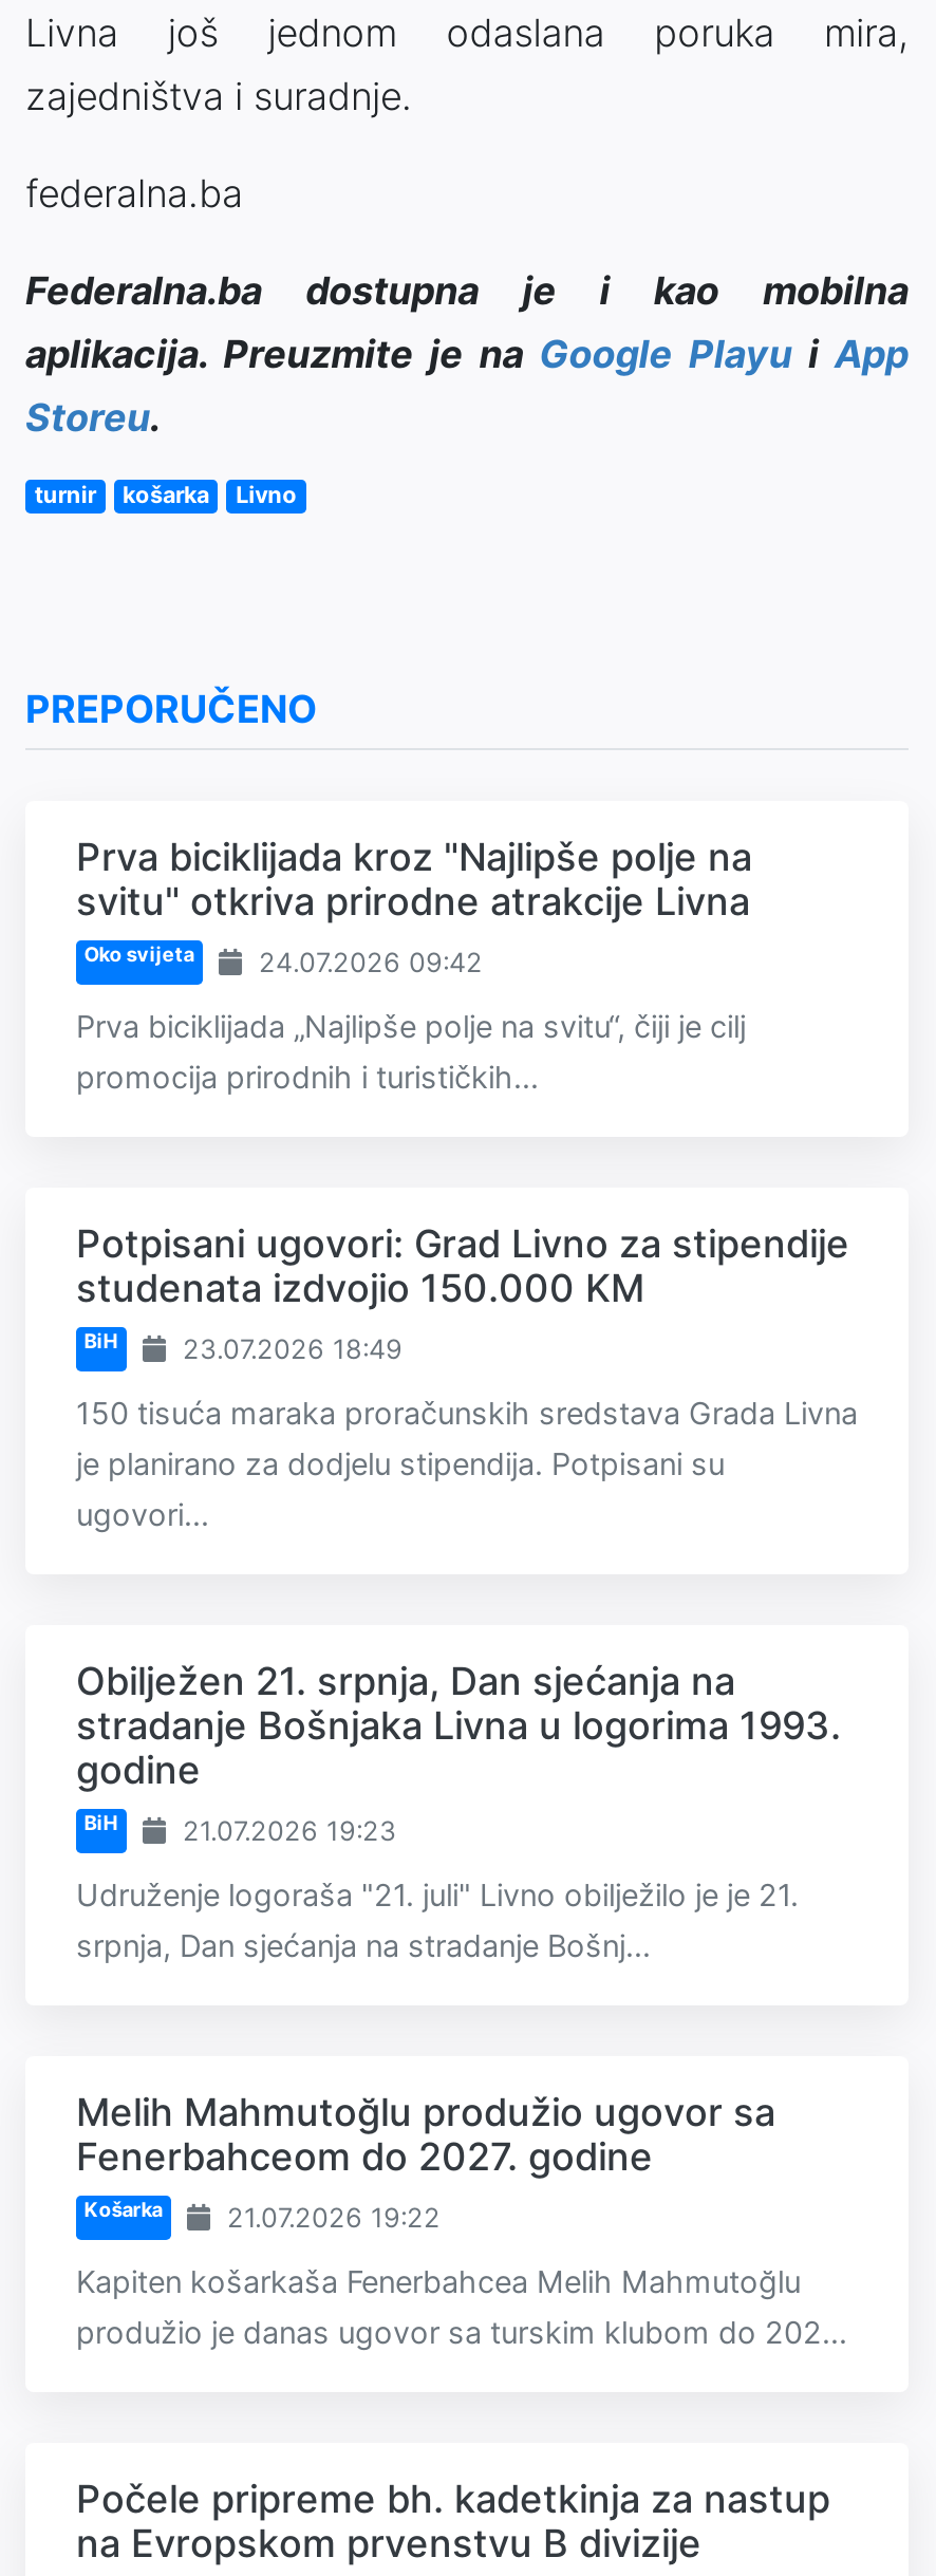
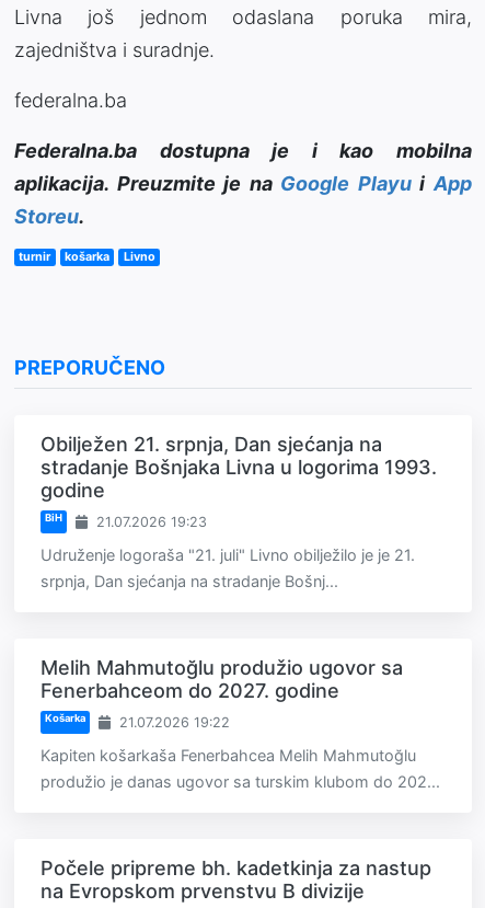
[76,835,752,1095] Prva biciklijada kroz "Najlipše polje na | svitu" otkriva prirodne atrakcije Livna | Oko svijeta | 24.07.2026 09:42 | Prva biciklijada „Najlipše polje na svitu“, čiji je cilj | promocija prirodnih i turističkih... -> none
[76,1222,858,1532] Potpisani ugovori: Grad Livno za stipendije | studenata izdvojio 150.000 KM | BiH | 23.07.2026 18:49 | 150 tisuća maraka proračunskih sredstava Grada Livna | je planirano za dodjelu stipendija. Potpisani su | ugovori... -> none

